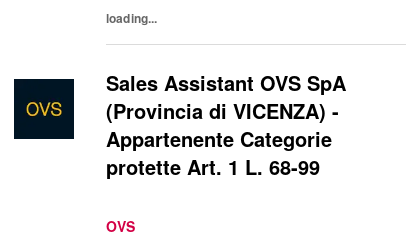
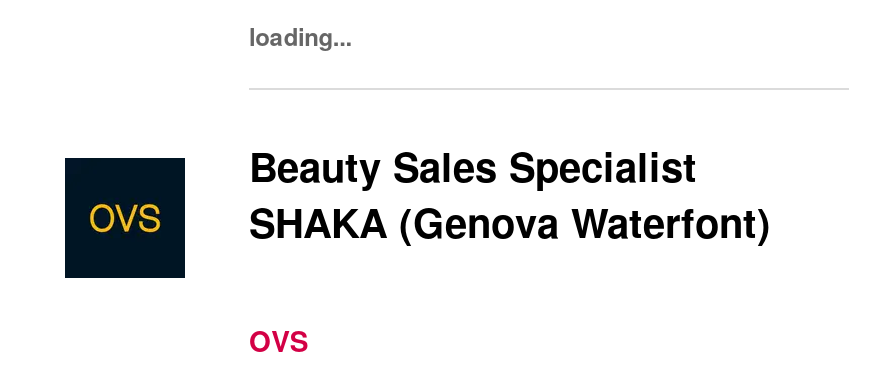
[106,68,346,181] Sales Assistant OVS SpA | (Provincia di VICENZA) - | Appartenente Categorie | protette Art. 1 L. 68-99 -> [249,136,771,250] Beauty Sales Specialist | SHAKA (Genova Waterfont)

